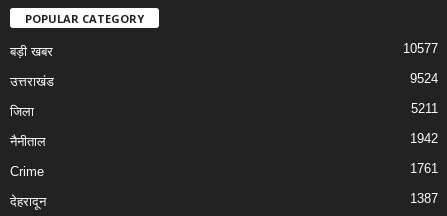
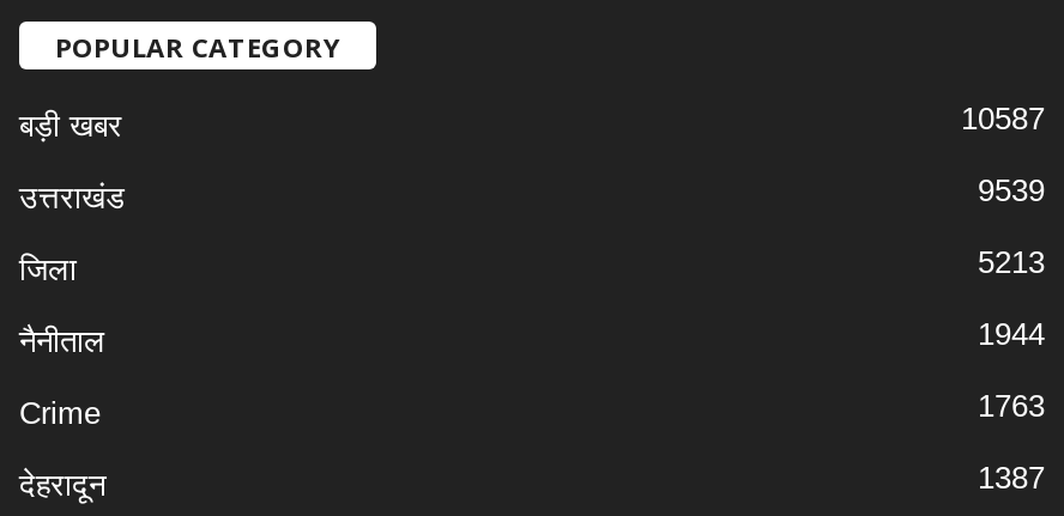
[403,40,438,55] 10577 -> [961,99,1045,135] 10587
[410,70,438,85] 9524 -> [978,171,1045,207] 9539
[411,100,438,115] 5211 -> [978,243,1045,279] 5213
[410,130,438,145] 1942 -> [978,315,1045,351] 1944
[410,160,438,175] 1761 -> [978,387,1045,423] 1763

